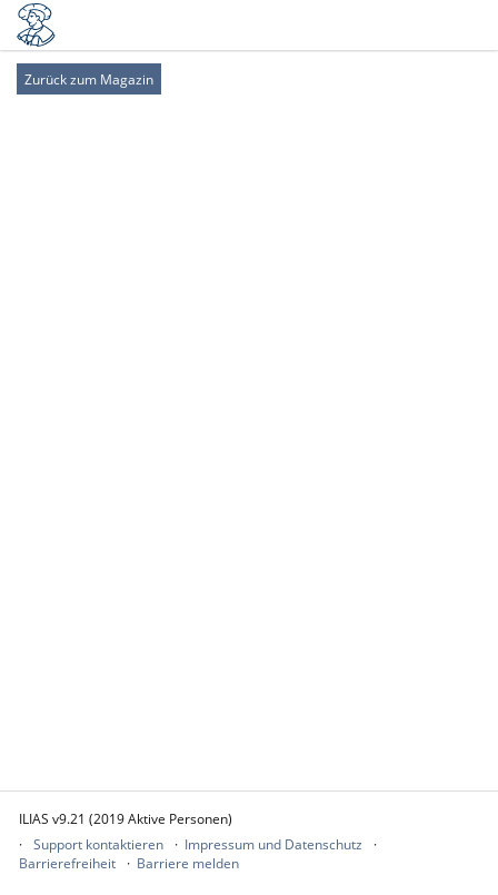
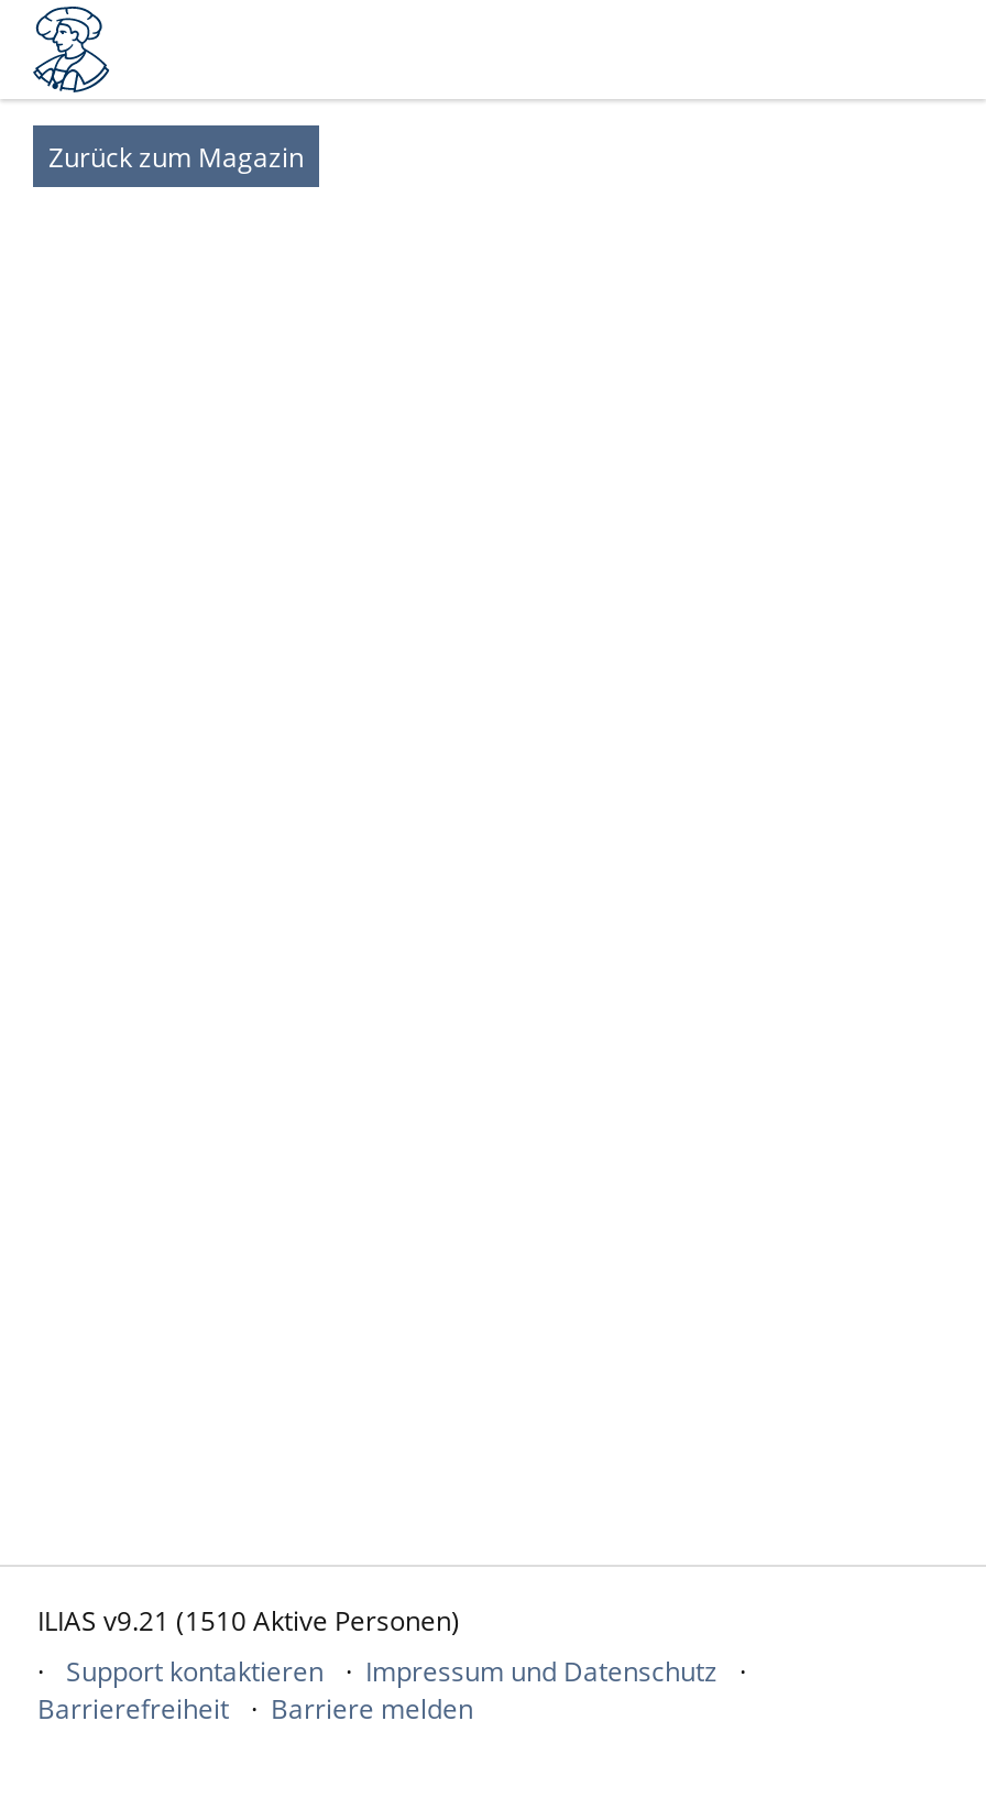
[19,809,232,828] ILIAS v9.21 (2019 Aktive Personen) -> [37,1602,460,1640] ILIAS v9.21 (1510 Aktive Personen)

